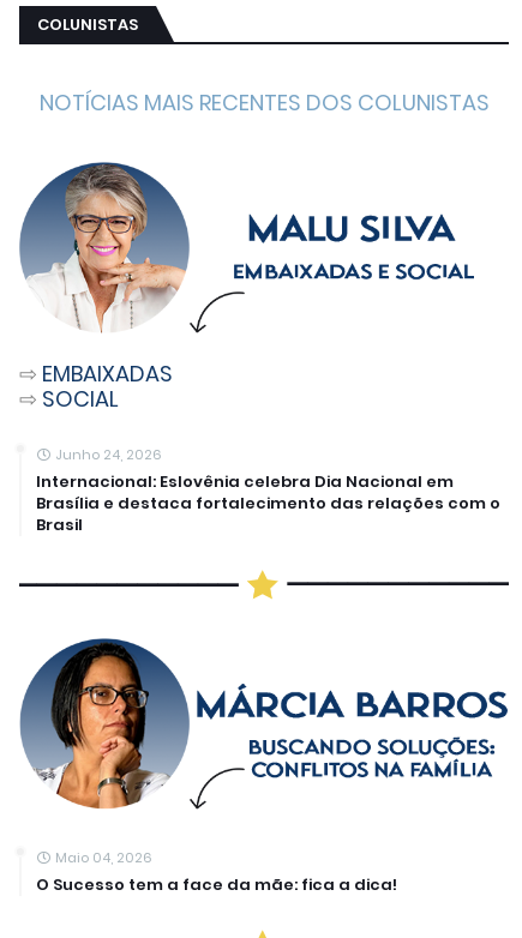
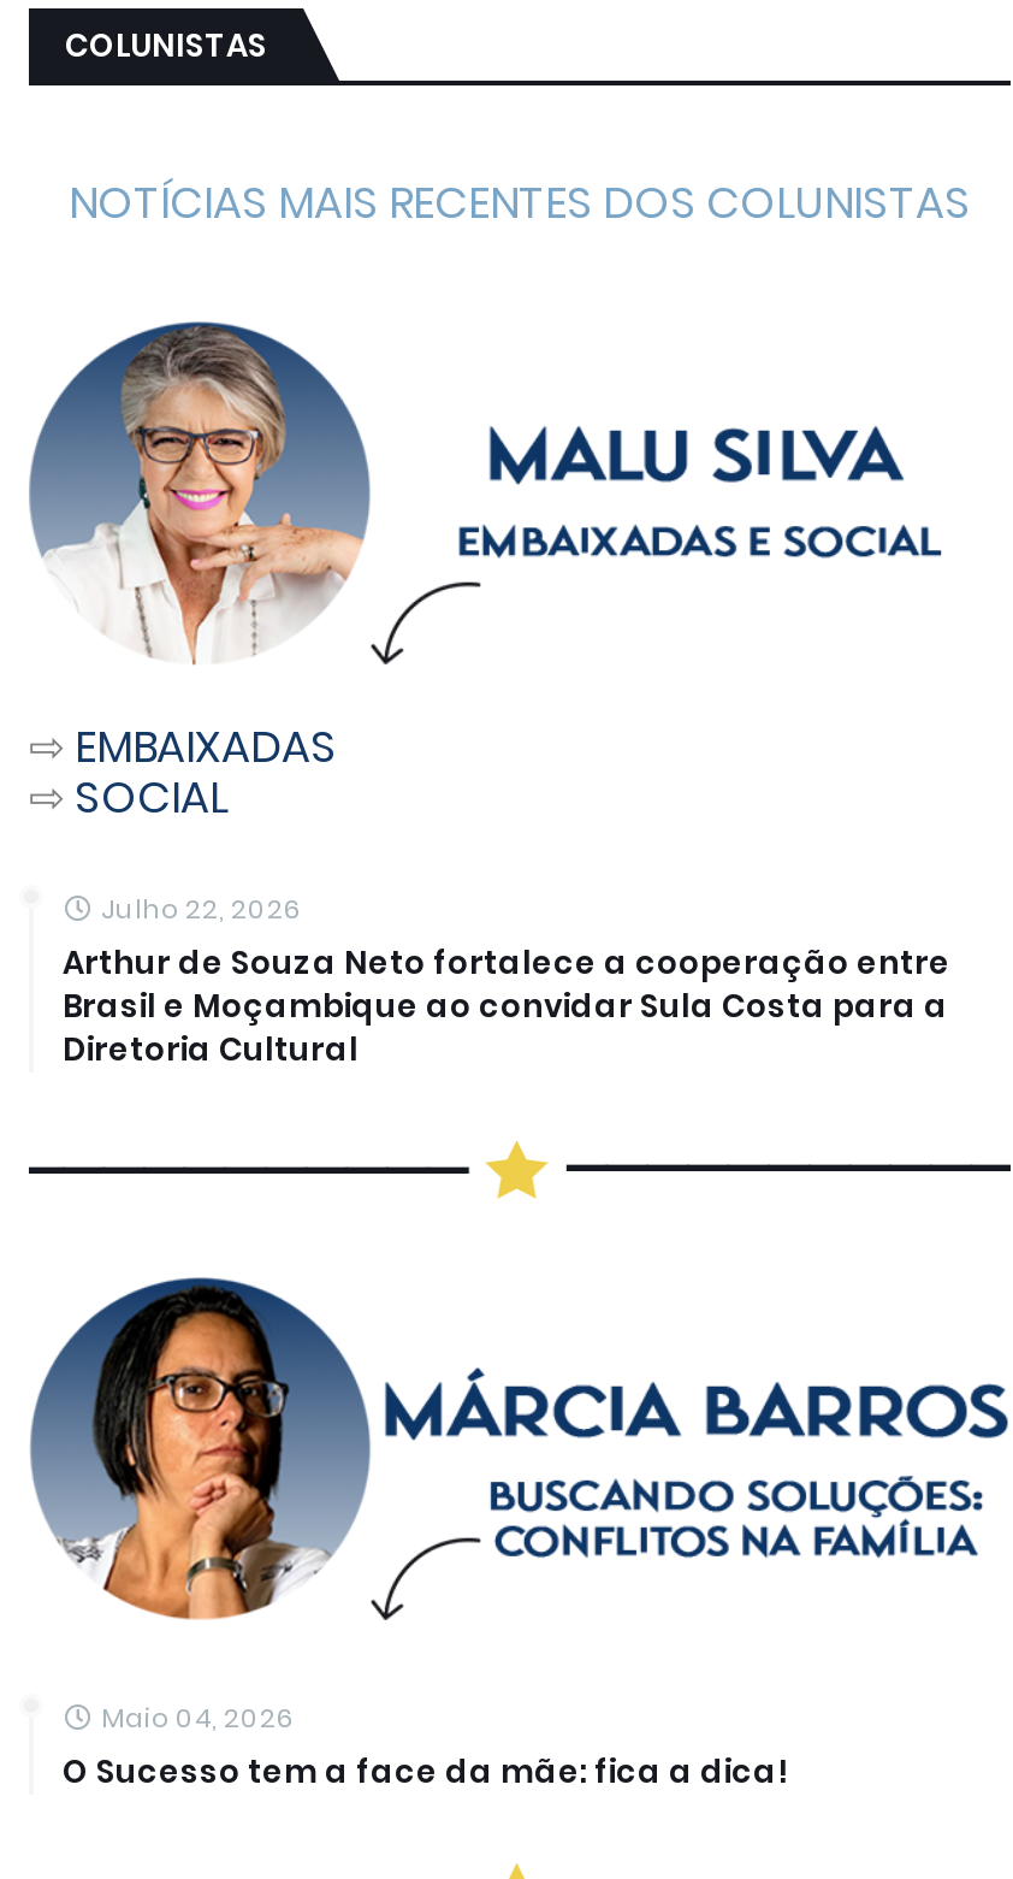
[36,445,500,536] Junho 24, 2026 | Internacional: Eslovênia celebra Dia Nacional em | Brasília e destaca fortalecimento das relações com o | Brasil -> [63,889,950,1072] Julho 22, 2026 | Arthur de Souza Neto fortalece a cooperação entre | Brasil e Moçambique ao convidar Sula Costa para a | Diretoria Cultural

